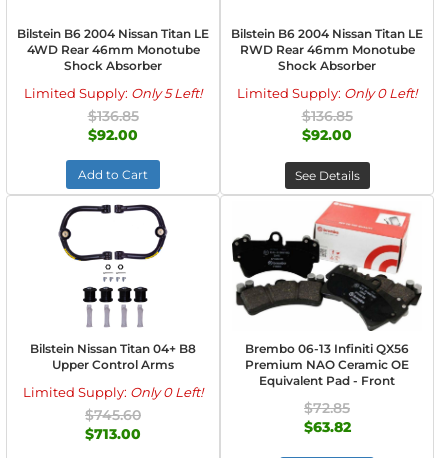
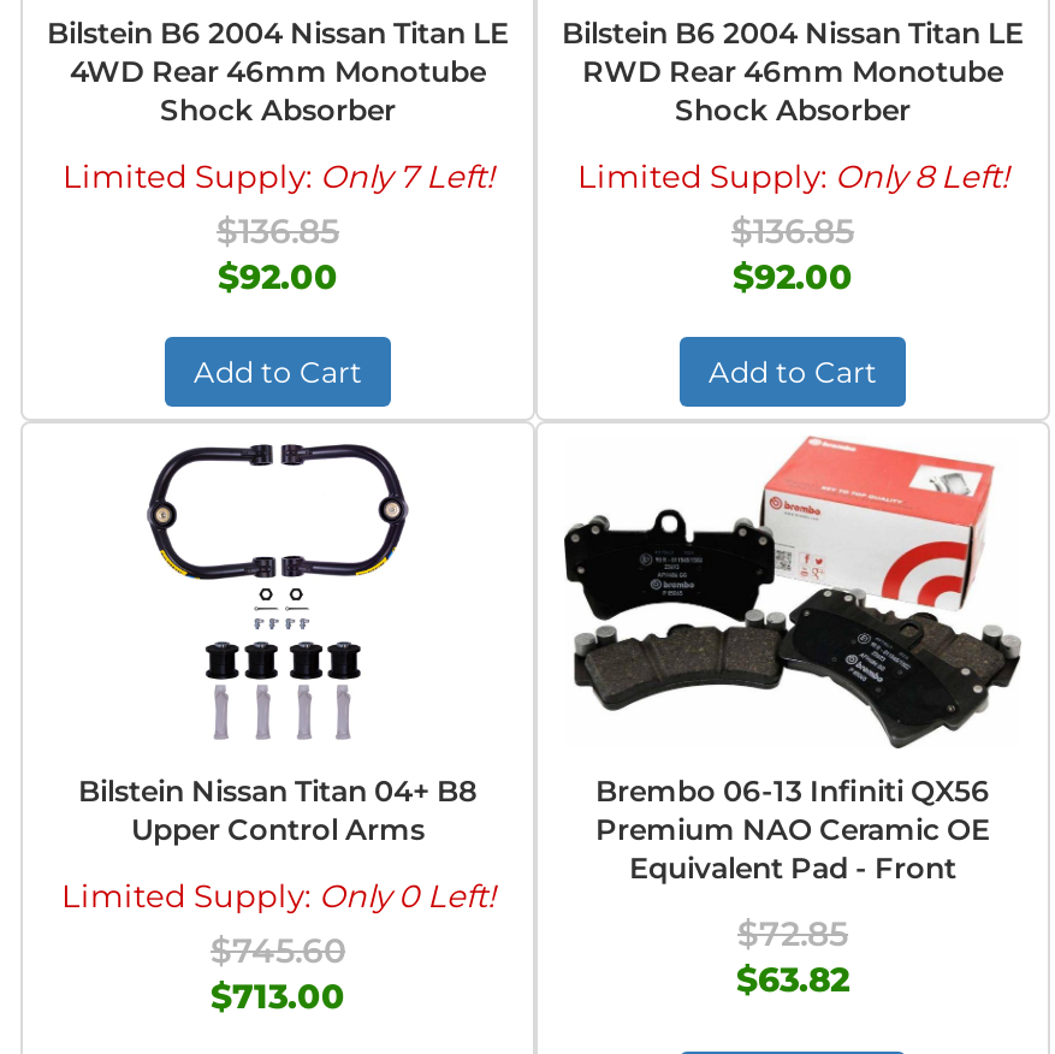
[24,85,202,101] Limited Supply: Only 5 Left! -> [63,156,493,195] Limited Supply: Only 7 Left!
[237,85,417,101] Limited Supply: Only 0 Left! -> [577,156,1008,195] Limited Supply: Only 8 Left!
[294,168,359,183] See Details -> [709,354,877,390] Add to Cart

